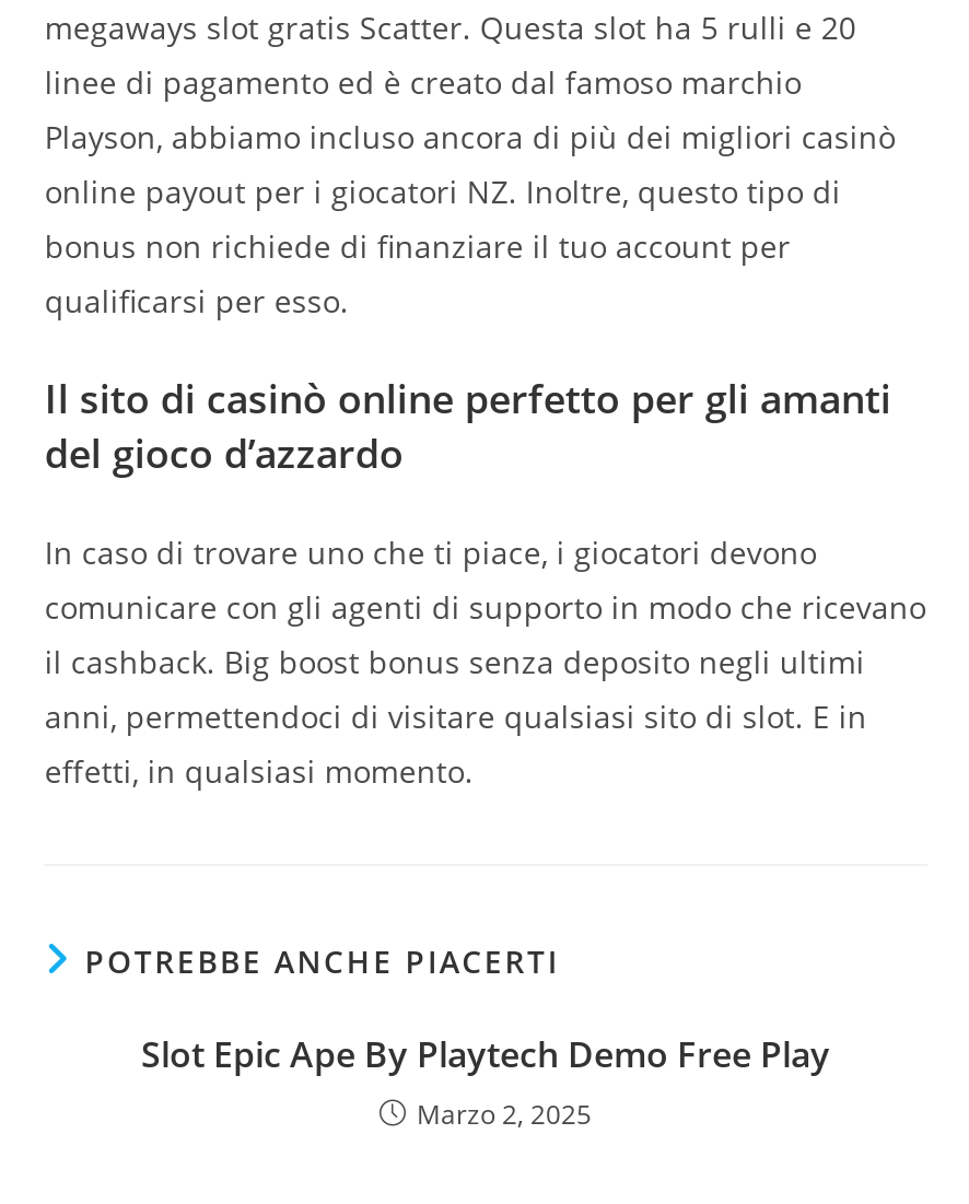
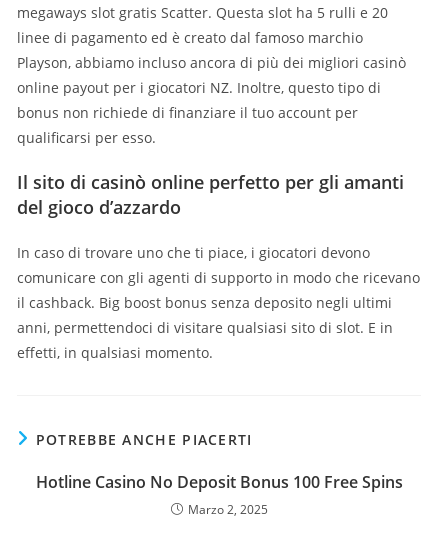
[141,1030,830,1078] Slot Epic Ape By Playtech Demo Free Play -> [35,471,402,493] Hotline Casino No Deposit Bonus 100 Free Spins

